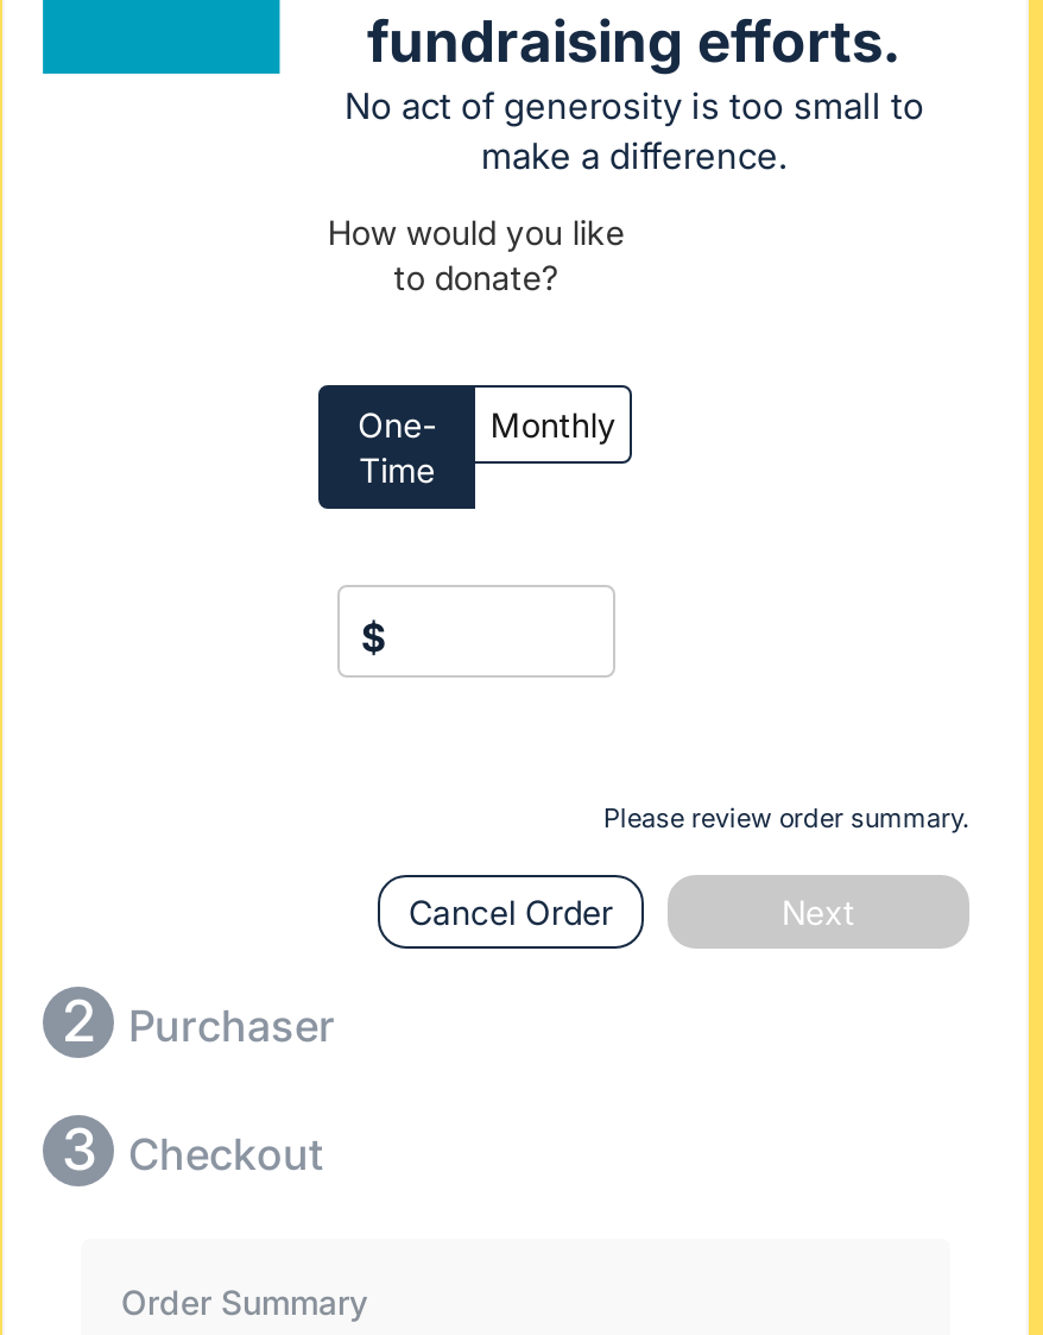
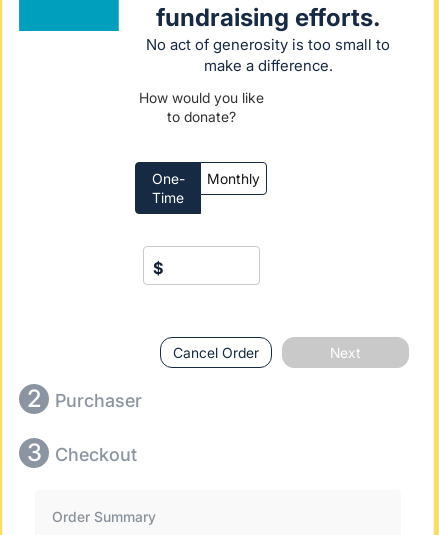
[603,800,969,834] Please review order summary. -> none

